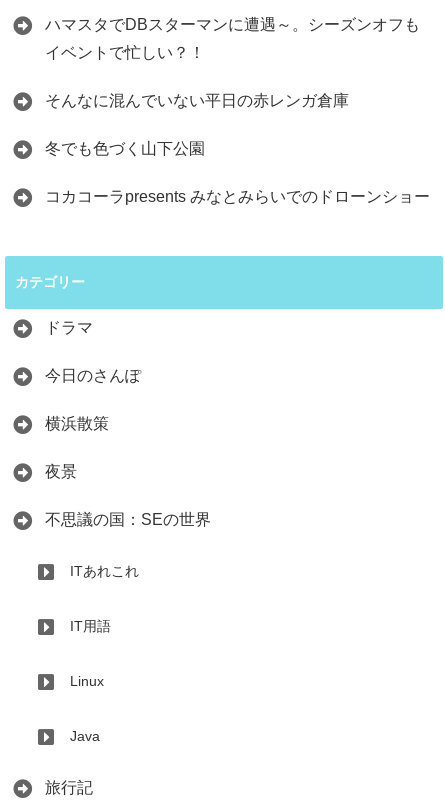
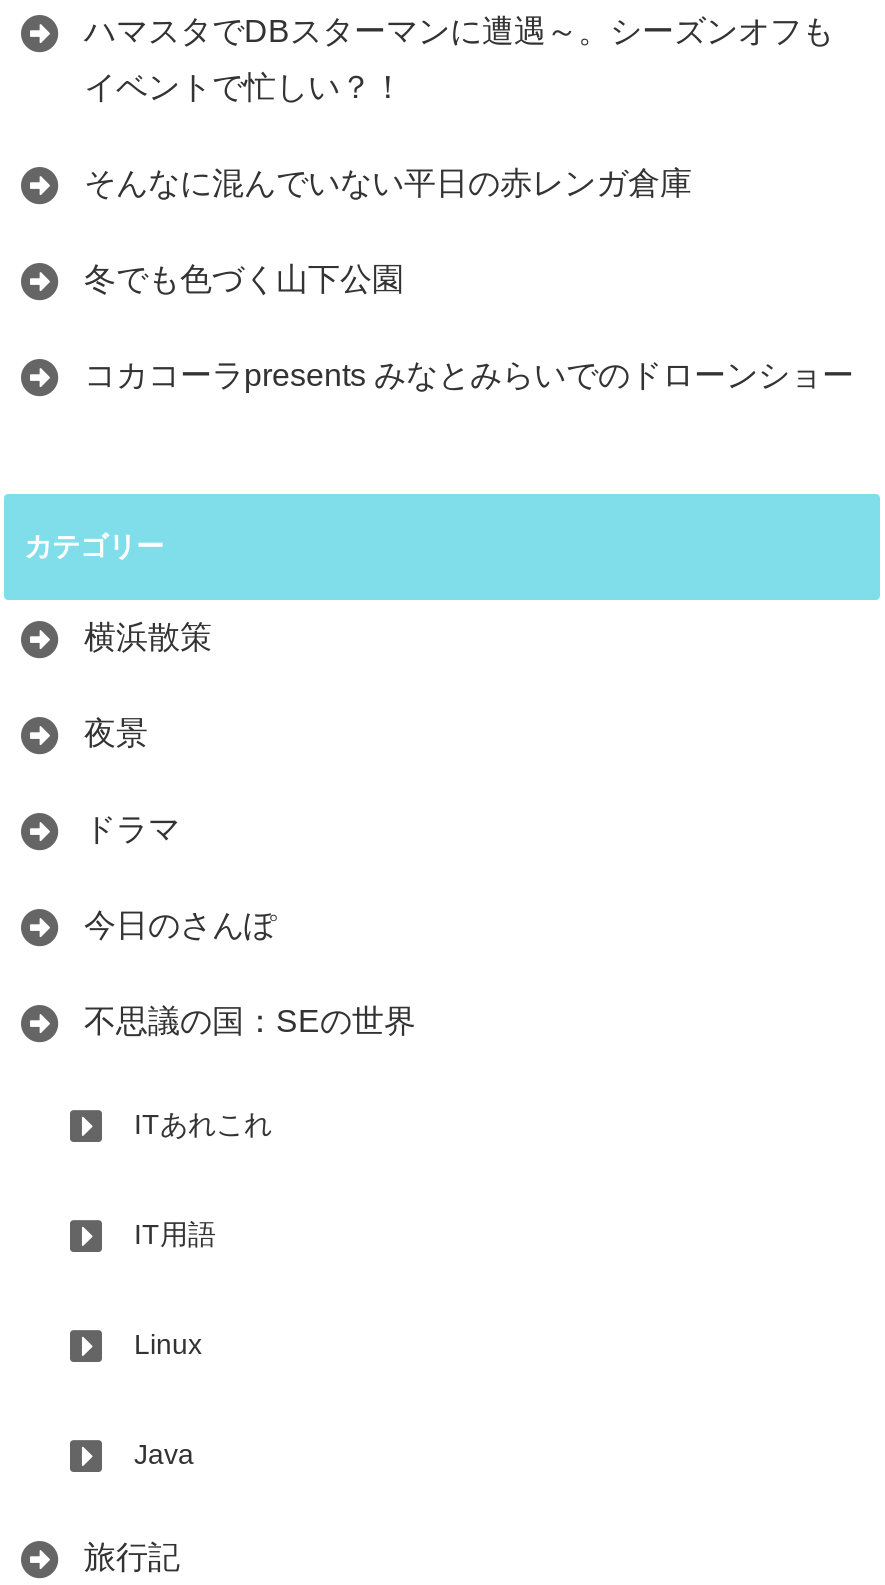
moved [45,319,141,384] -> [84,812,276,942]: ドラマ | 今日のさんぽ
moved [45,415,109,480] -> [84,620,212,750]: 横浜散策 | 夜景

